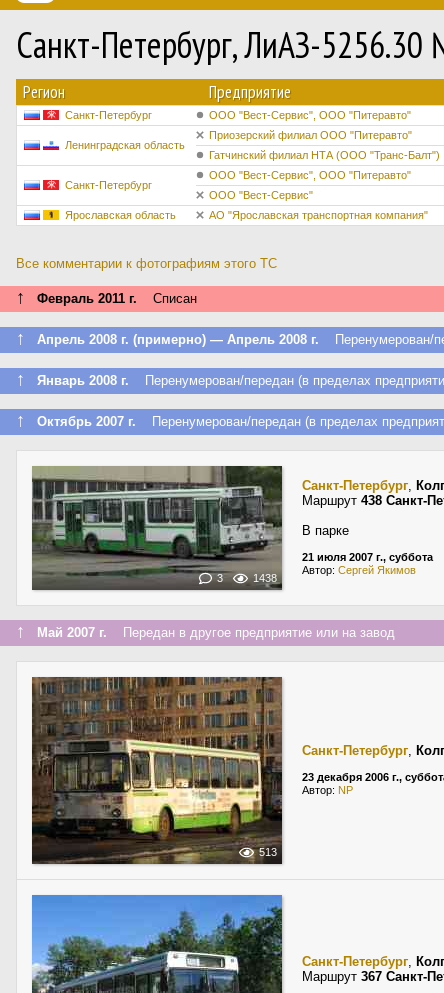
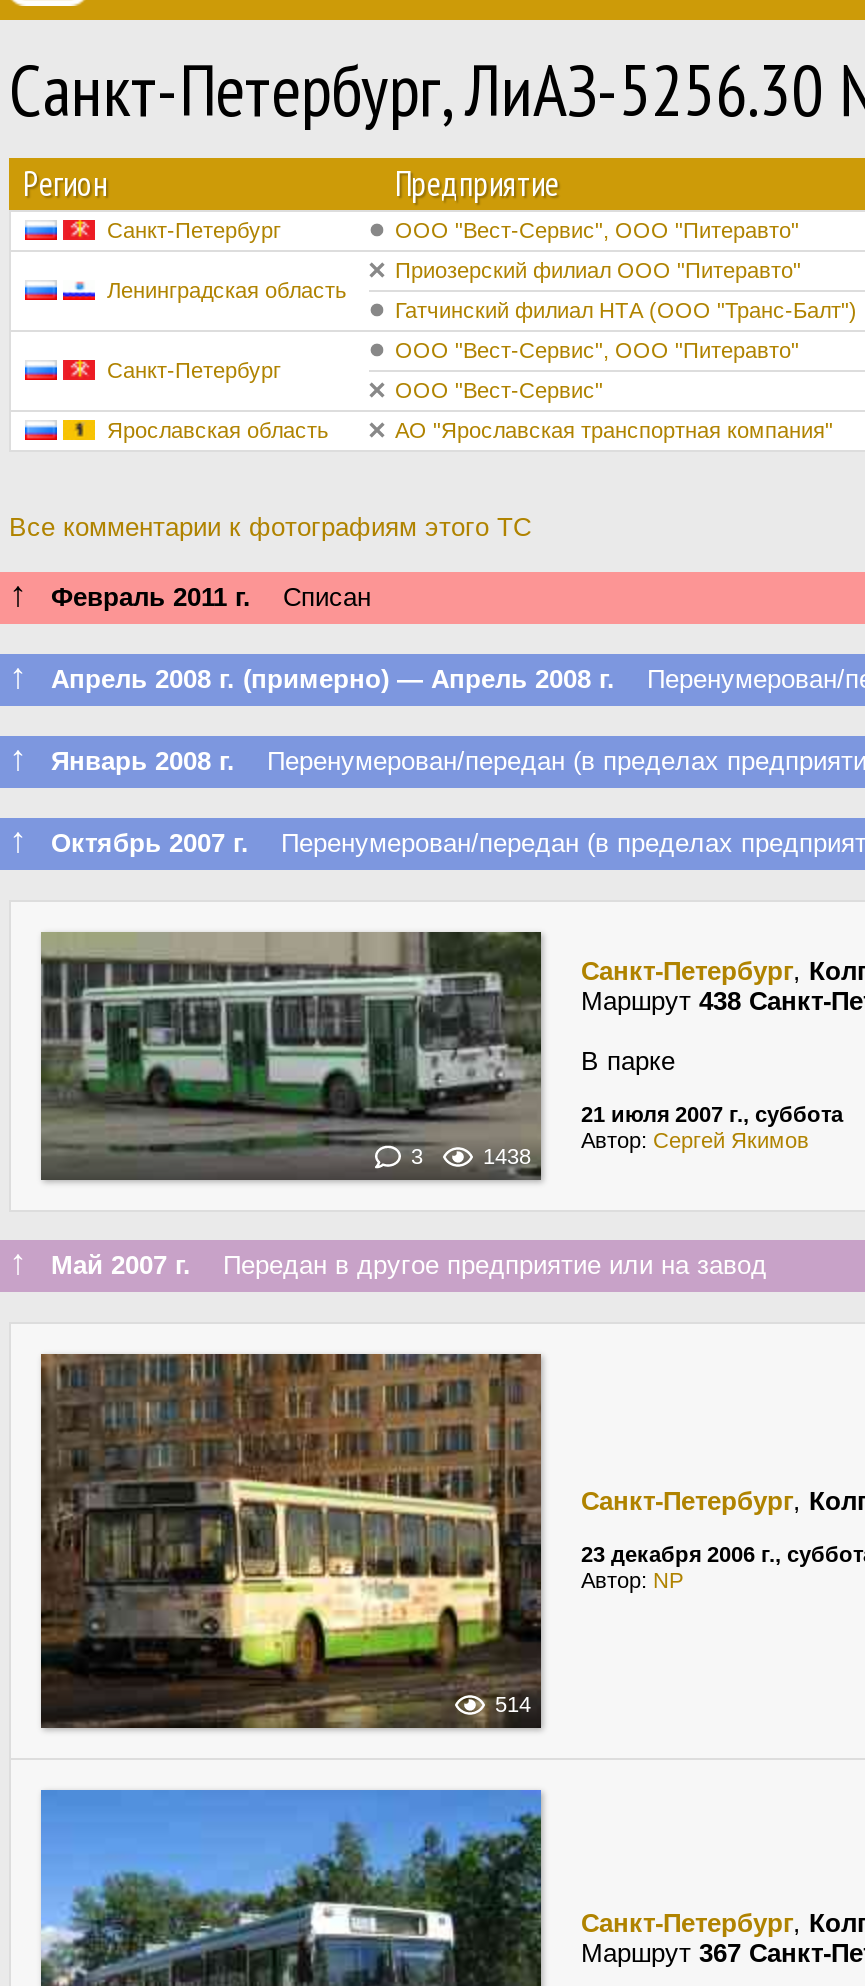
[259,846,277,858] 513 -> [495,1692,531,1716] 514

